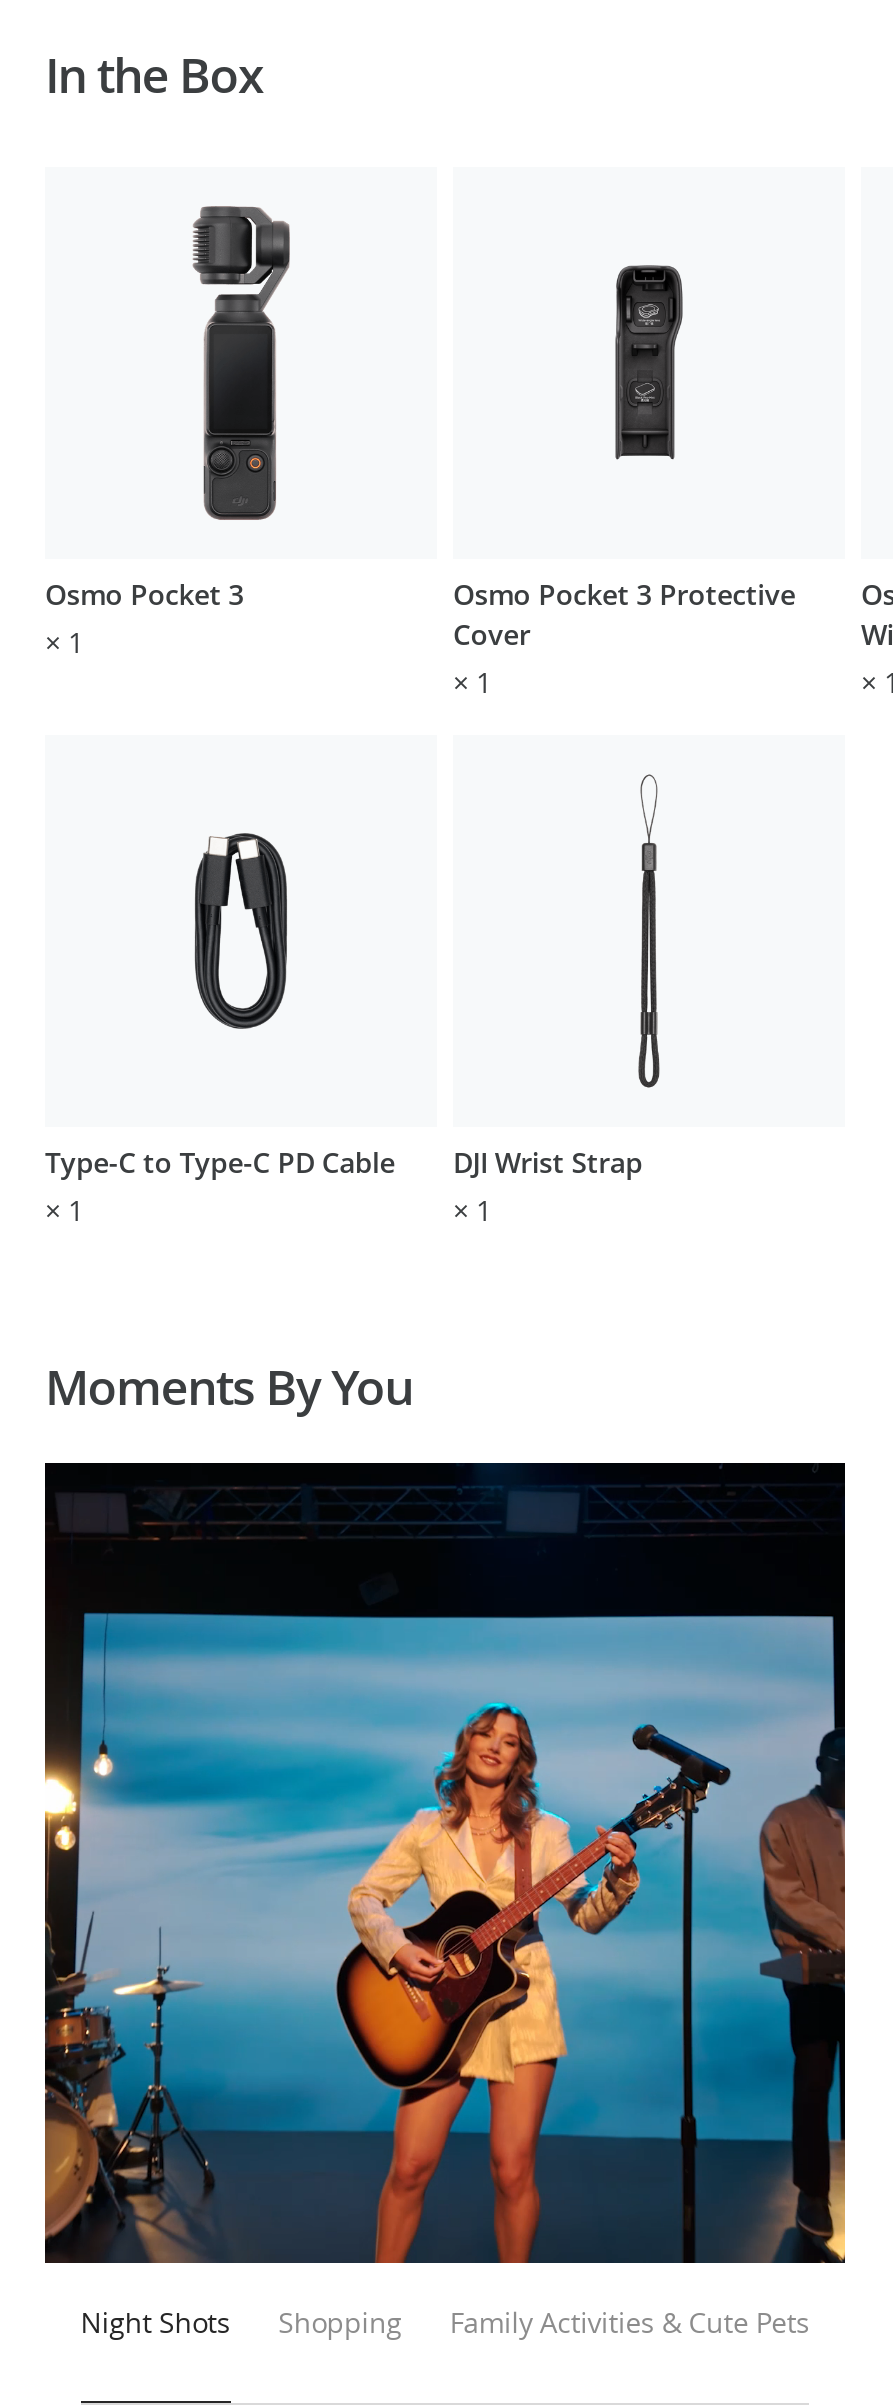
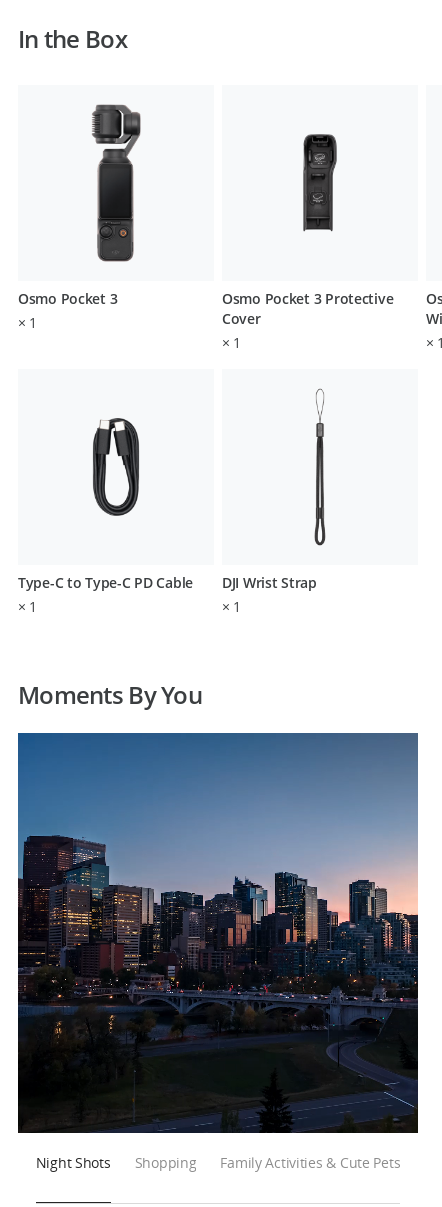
[43,1461,847,2265] [image] -> [17,732,419,1134] [image]

